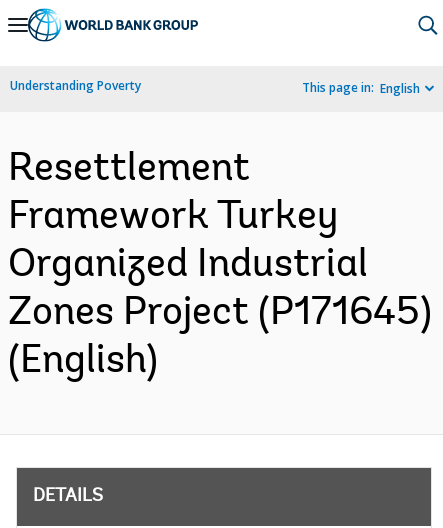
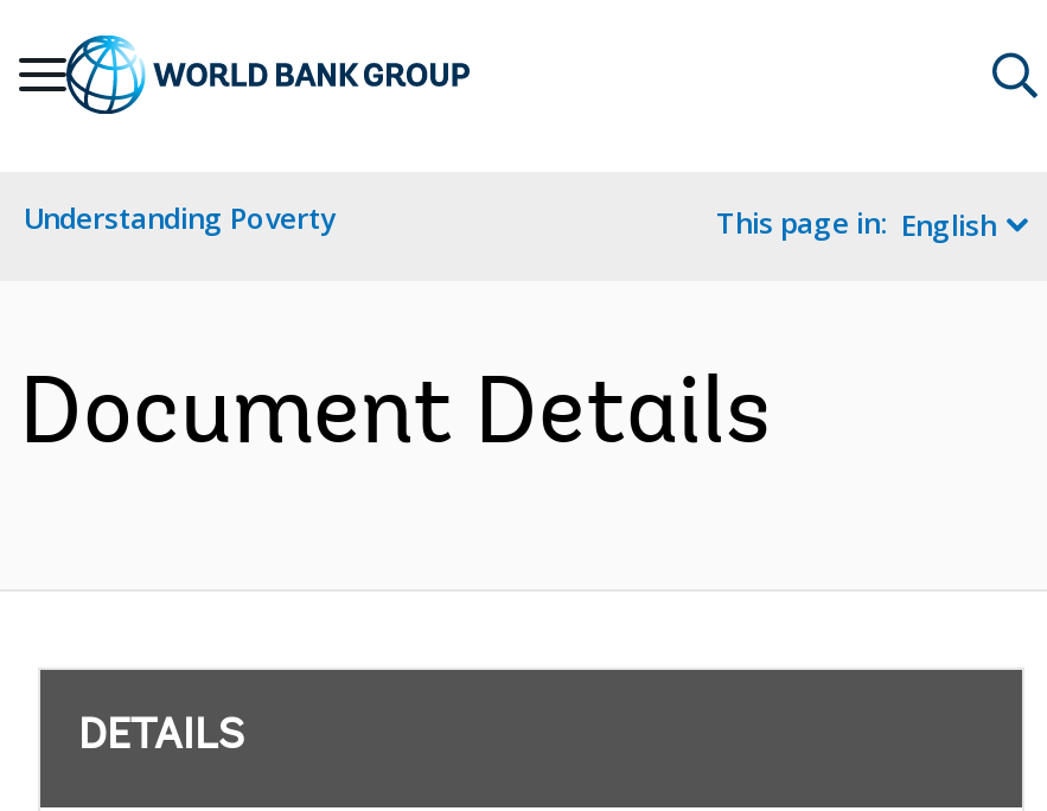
[8,150,432,382] Resettlement | Framework Turkey | Organized Industrial | Zones Project (P171645) | (English) -> [19,371,771,466] Document Details

